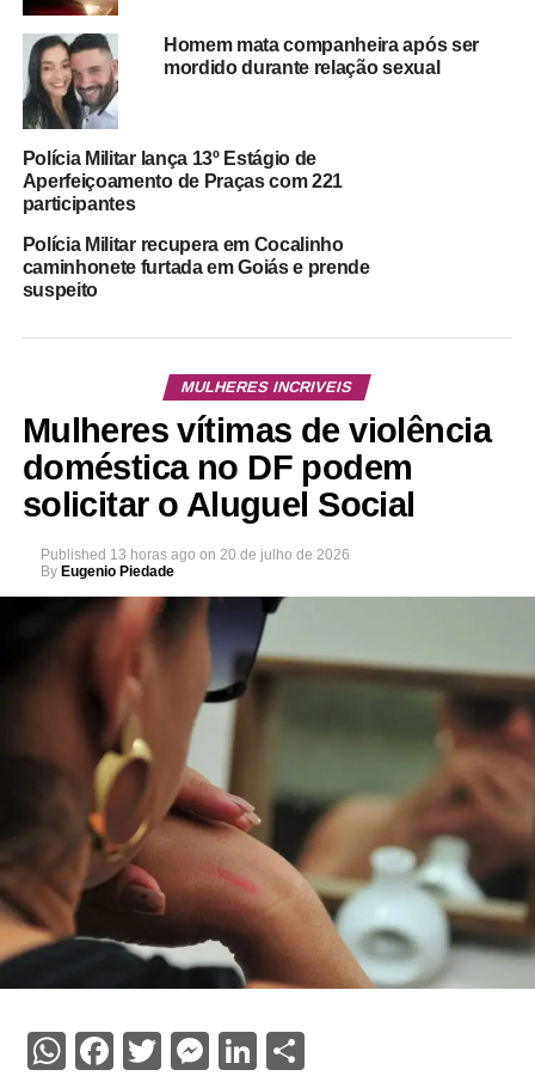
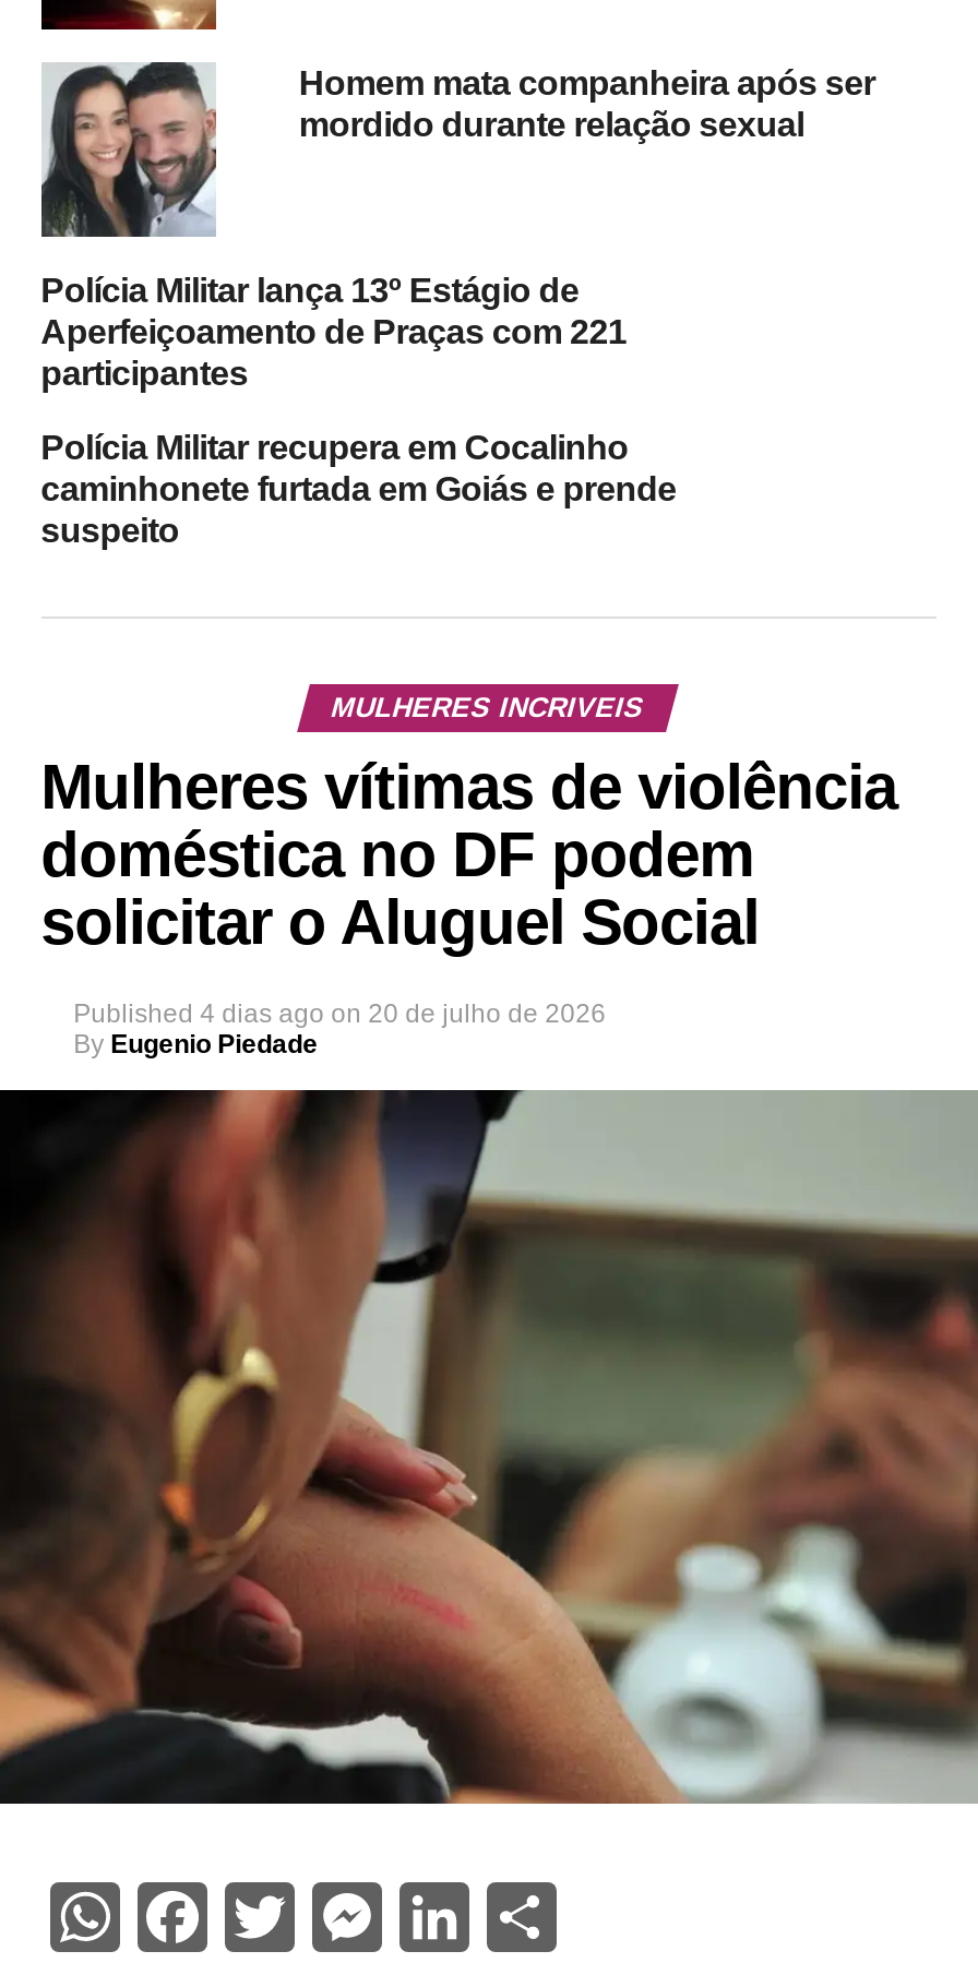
[40,547,350,563] Published 13 horas ago on 20 de julho de 2026 -> [74,998,606,1029] Published 4 dias ago on 20 de julho de 2026

